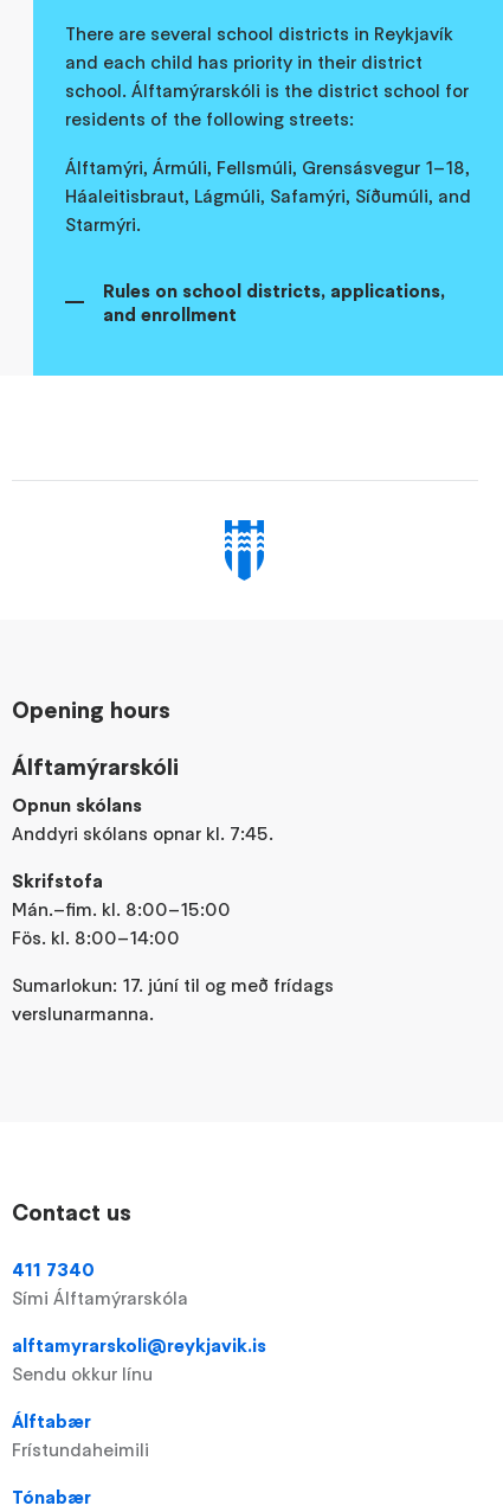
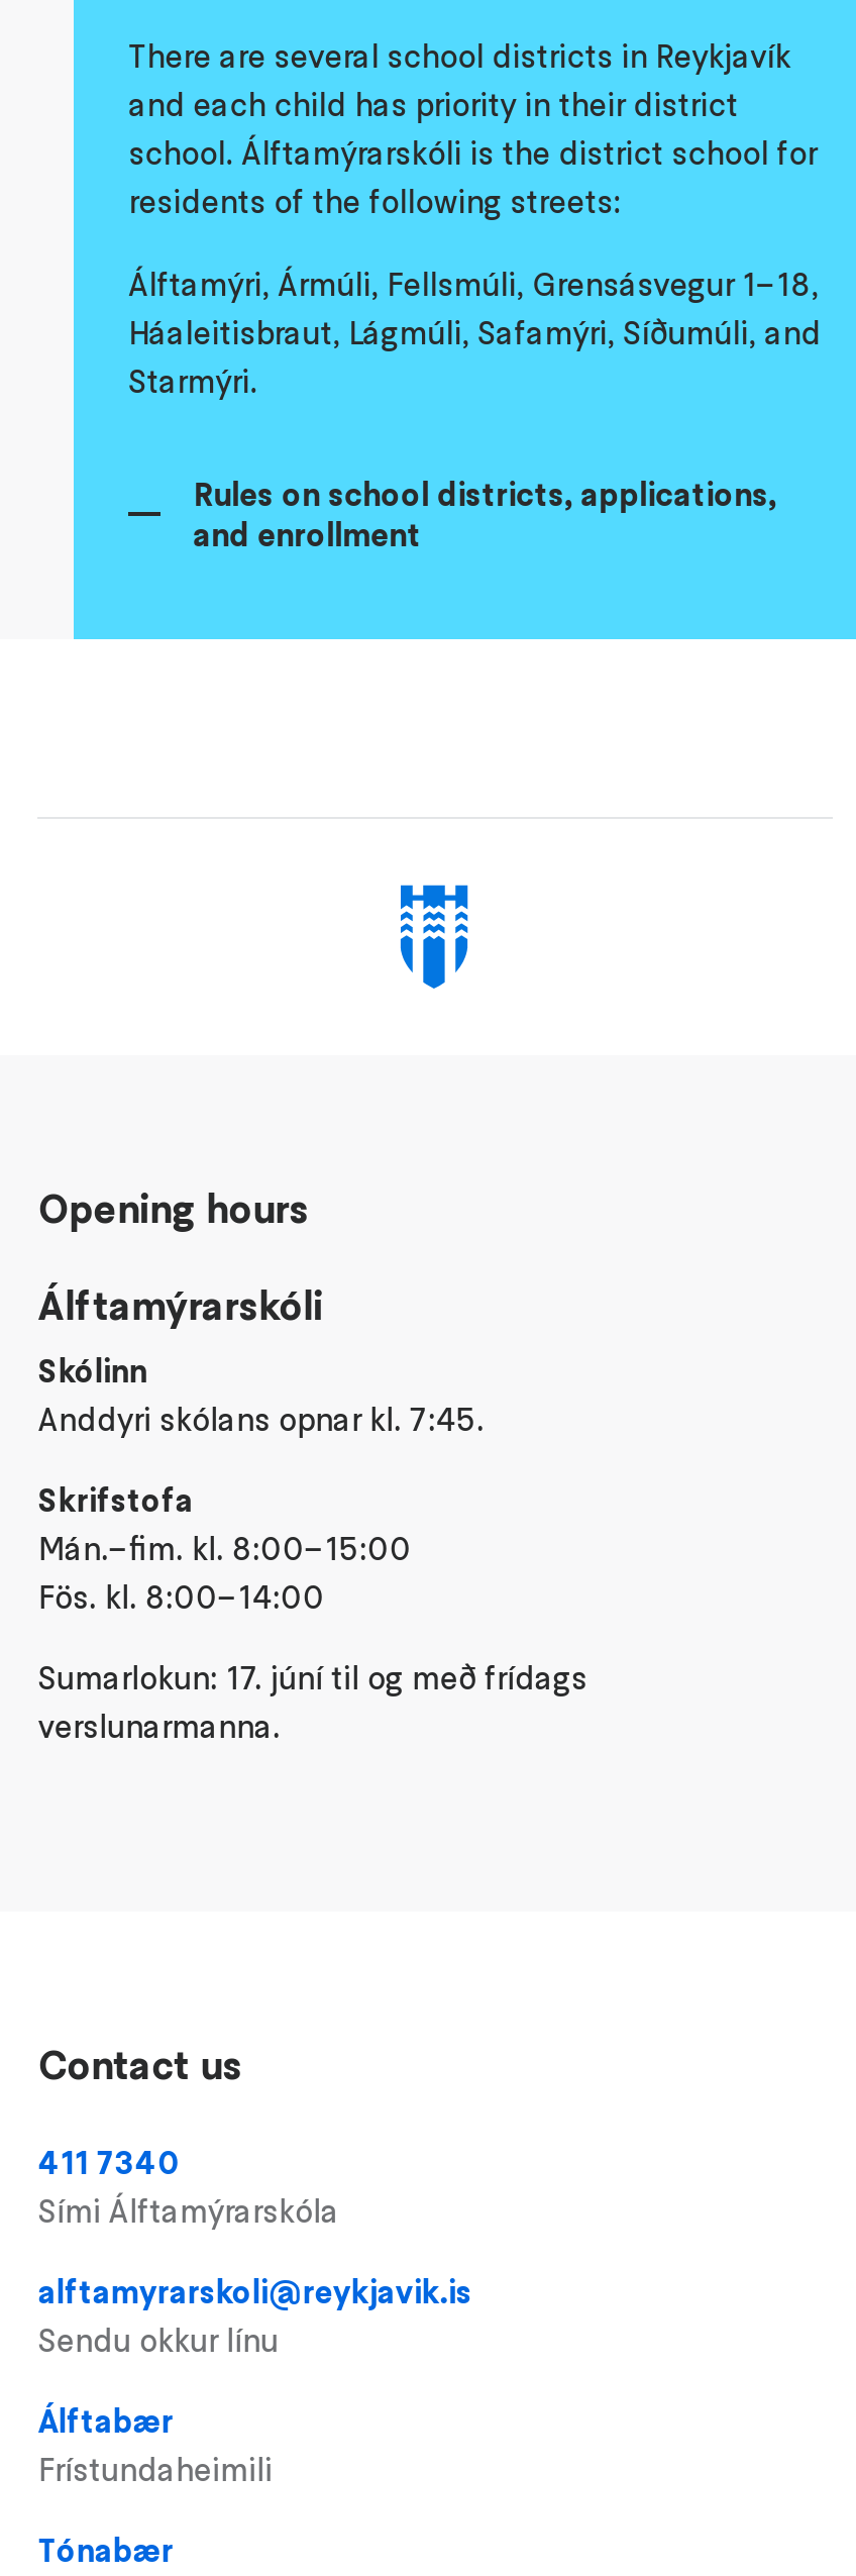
[12,793,152,816] Opnun skólans -> [38,1350,163,1390] Skólinn

